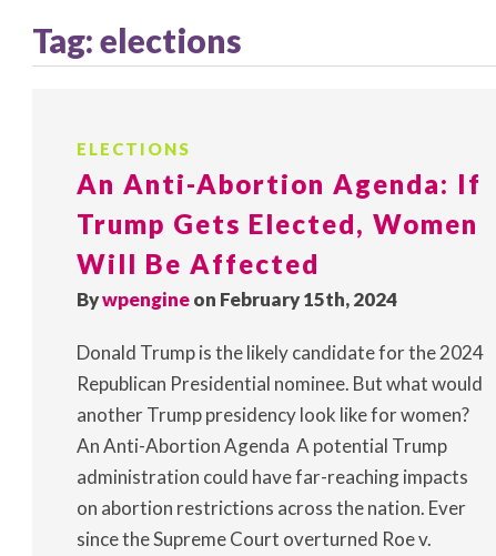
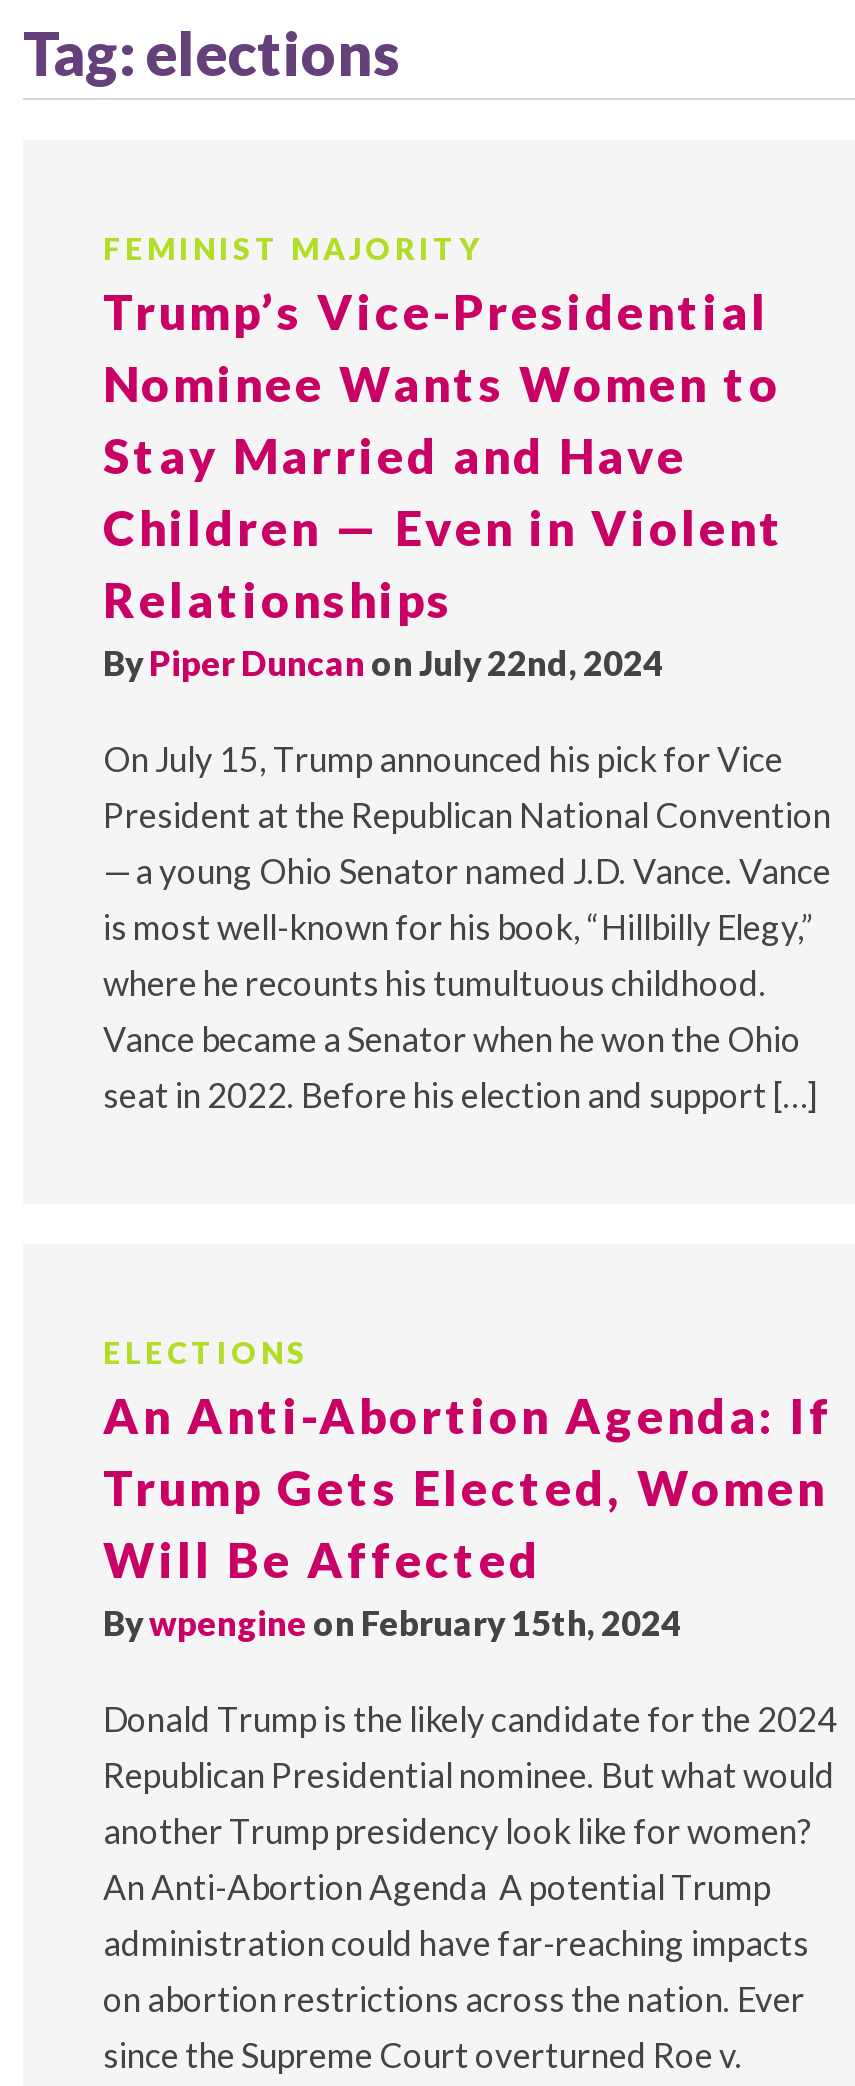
none -> [103,231,831,1117] FEMINIST MAJORITY | Trump’s Vice-Presidential | Nominee Wants Women to | Stay Married and Have | Children — Even in Violent | Relationships | ByPiper Duncan on July 22nd, 2024 | On July 15, Trump announced his pick for Vice | President at the Republican National Convention | — a young Ohio Senator named J.D. Vance. Vance | is most well-known for his book, “Hillbilly Elegy,” | where he recounts his tumultuous childhood. | Vance became a Senator when he won the Ohio | seat in 2022. Before his election and support […]

